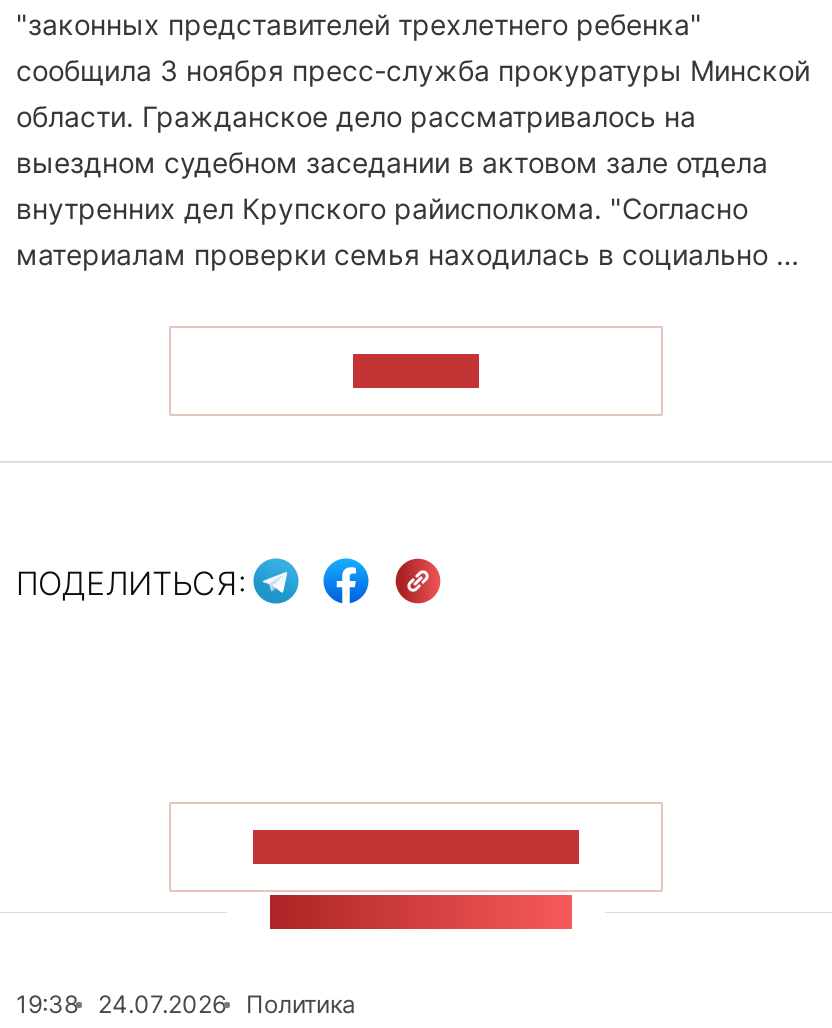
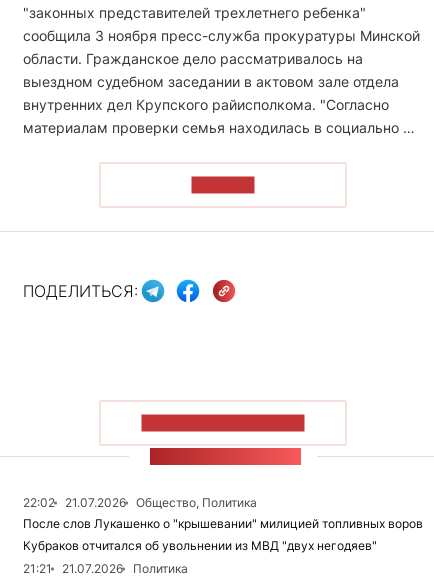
[16,989,226,1019] 19:38 | 24.07.2026 -> [23,495,423,576] 22:02 | 21.07.2026 | Общество, Политика | После слов Лукашенко о "крышевании" милицией топливных воров | Кубраков отчитался об увольнении из МВД "двух негодяев" | 21:21 | 21.07.2026

